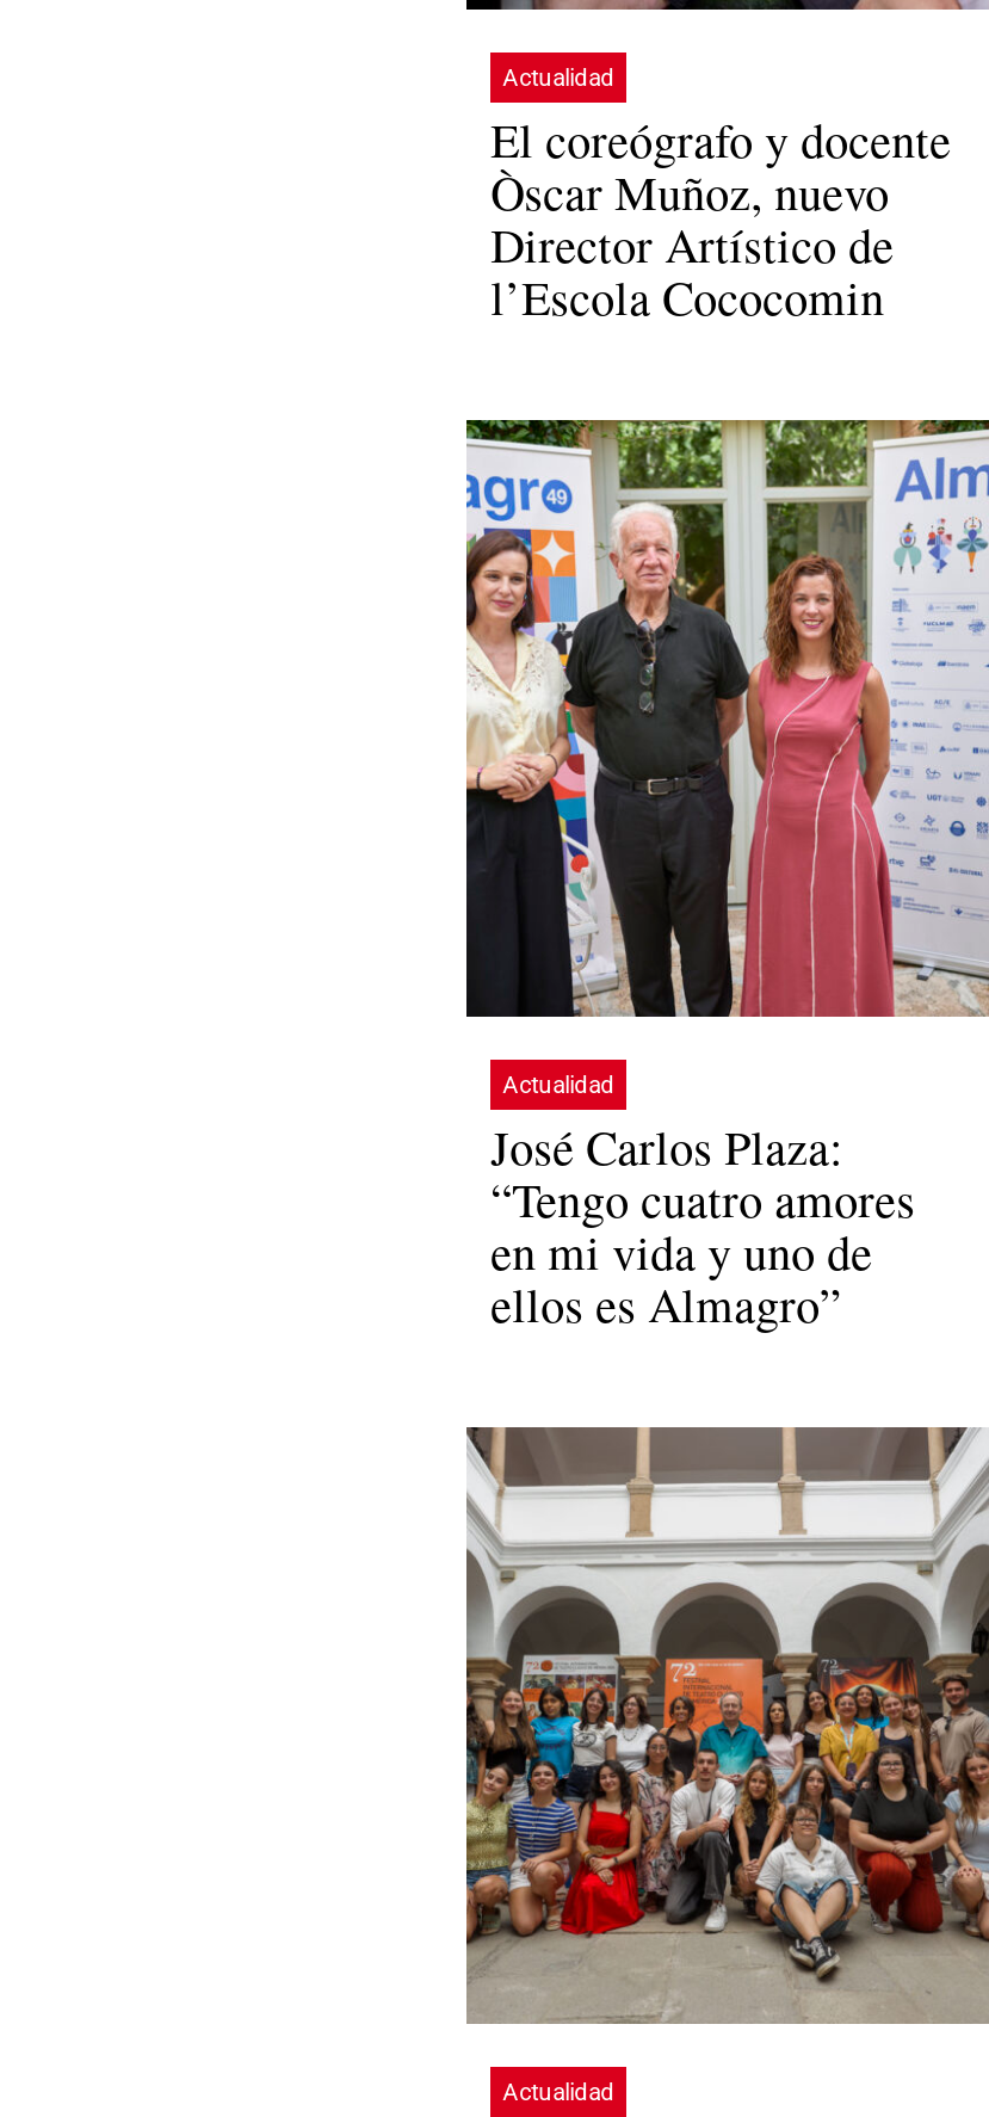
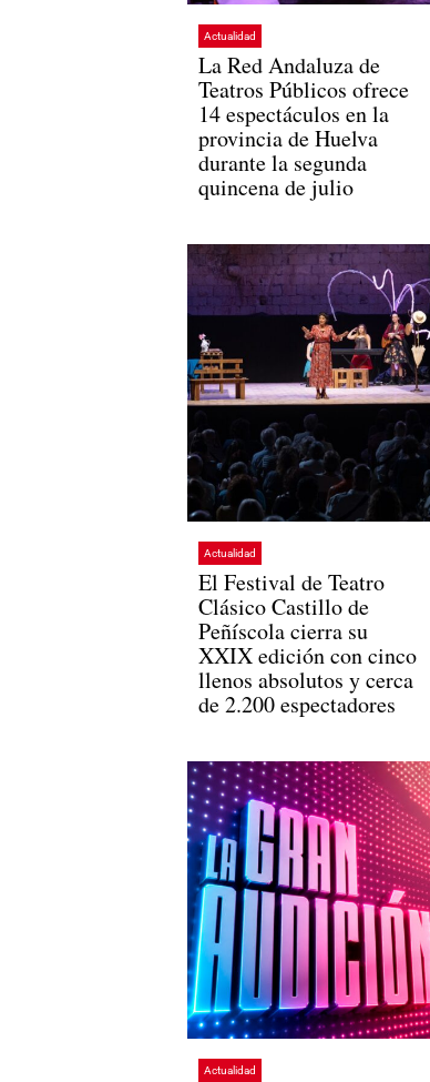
[491,109,951,331] El coreógrafo y docente | Òscar Muñoz, nuevo | Director Artístico de | l’Escola Cococomin -> [198,50,409,203] La Red Andaluza de | Teatros Públicos ofrece | 14 espectáculos en la | provincia de Huelva | durante la segunda | quincena de julio
[464,418,982,1019] [image] -> [186,243,427,523] [image]
[491,1116,915,1338] José Carlos Plaza: | “Tengo cuatro amores | en mi vida y uno de | ellos es Almagro” -> [198,568,417,720] El Festival de Teatro | Clásico Castillo de | Peñíscola cierra su | XXIX edición con cinco | llenos absolutos y cerca | de 2.200 espectadores
[464,1425,982,2026] [image] -> [186,760,427,1040] [image]

